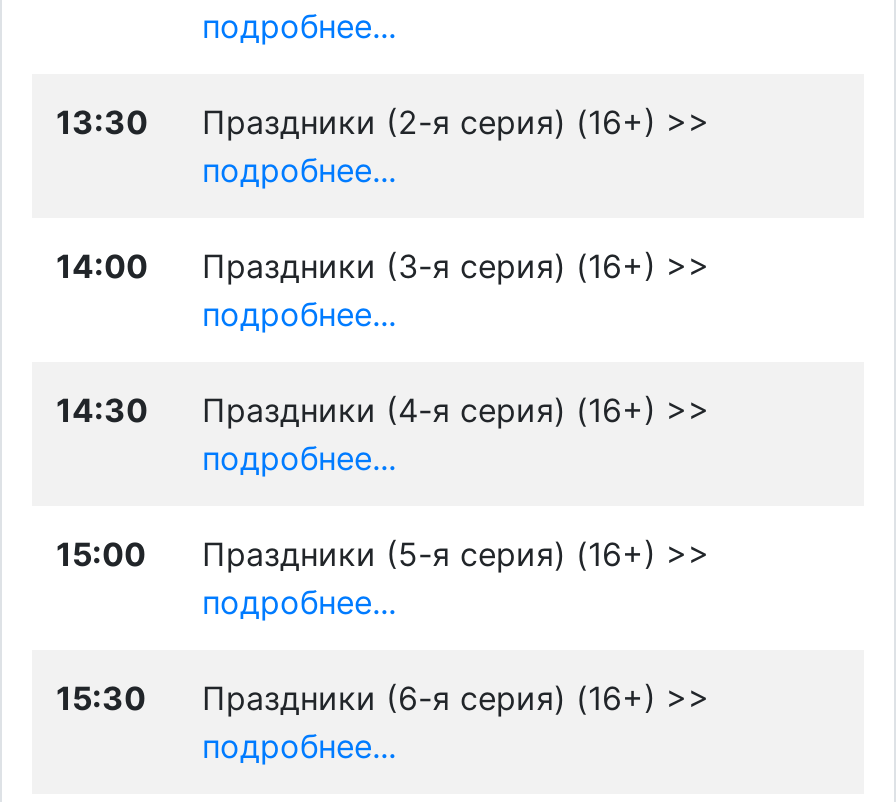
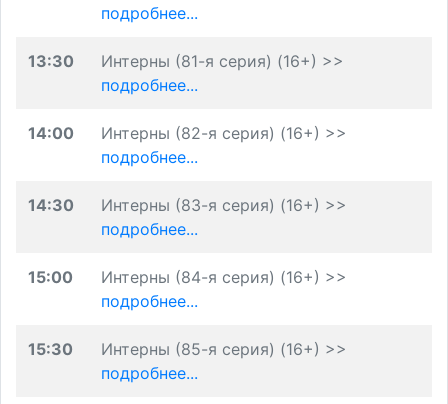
[202,102,710,142] Праздники (2-я серия) (16+) >> -> [101,51,344,71] Интерны (81-я серия) (16+) >>
[202,246,710,286] Праздники (3-я серия) (16+) >> -> [101,123,347,143] Интерны (82-я серия) (16+) >>
[202,390,710,430] Праздники (4-я серия) (16+) >> -> [101,195,347,215] Интерны (83-я серия) (16+) >>
[202,534,710,574] Праздники (5-я серия) (16+) >> -> [101,267,347,287] Интерны (84-я серия) (16+) >>
[202,678,710,718] Праздники (6-я серия) (16+) >> -> [101,339,347,359] Интерны (85-я серия) (16+) >>

